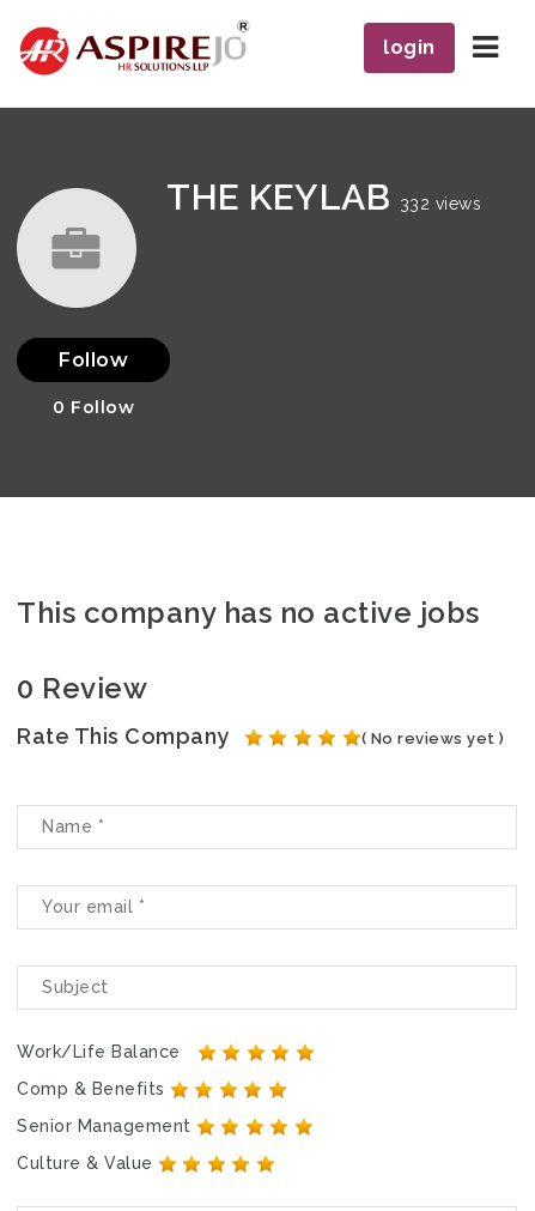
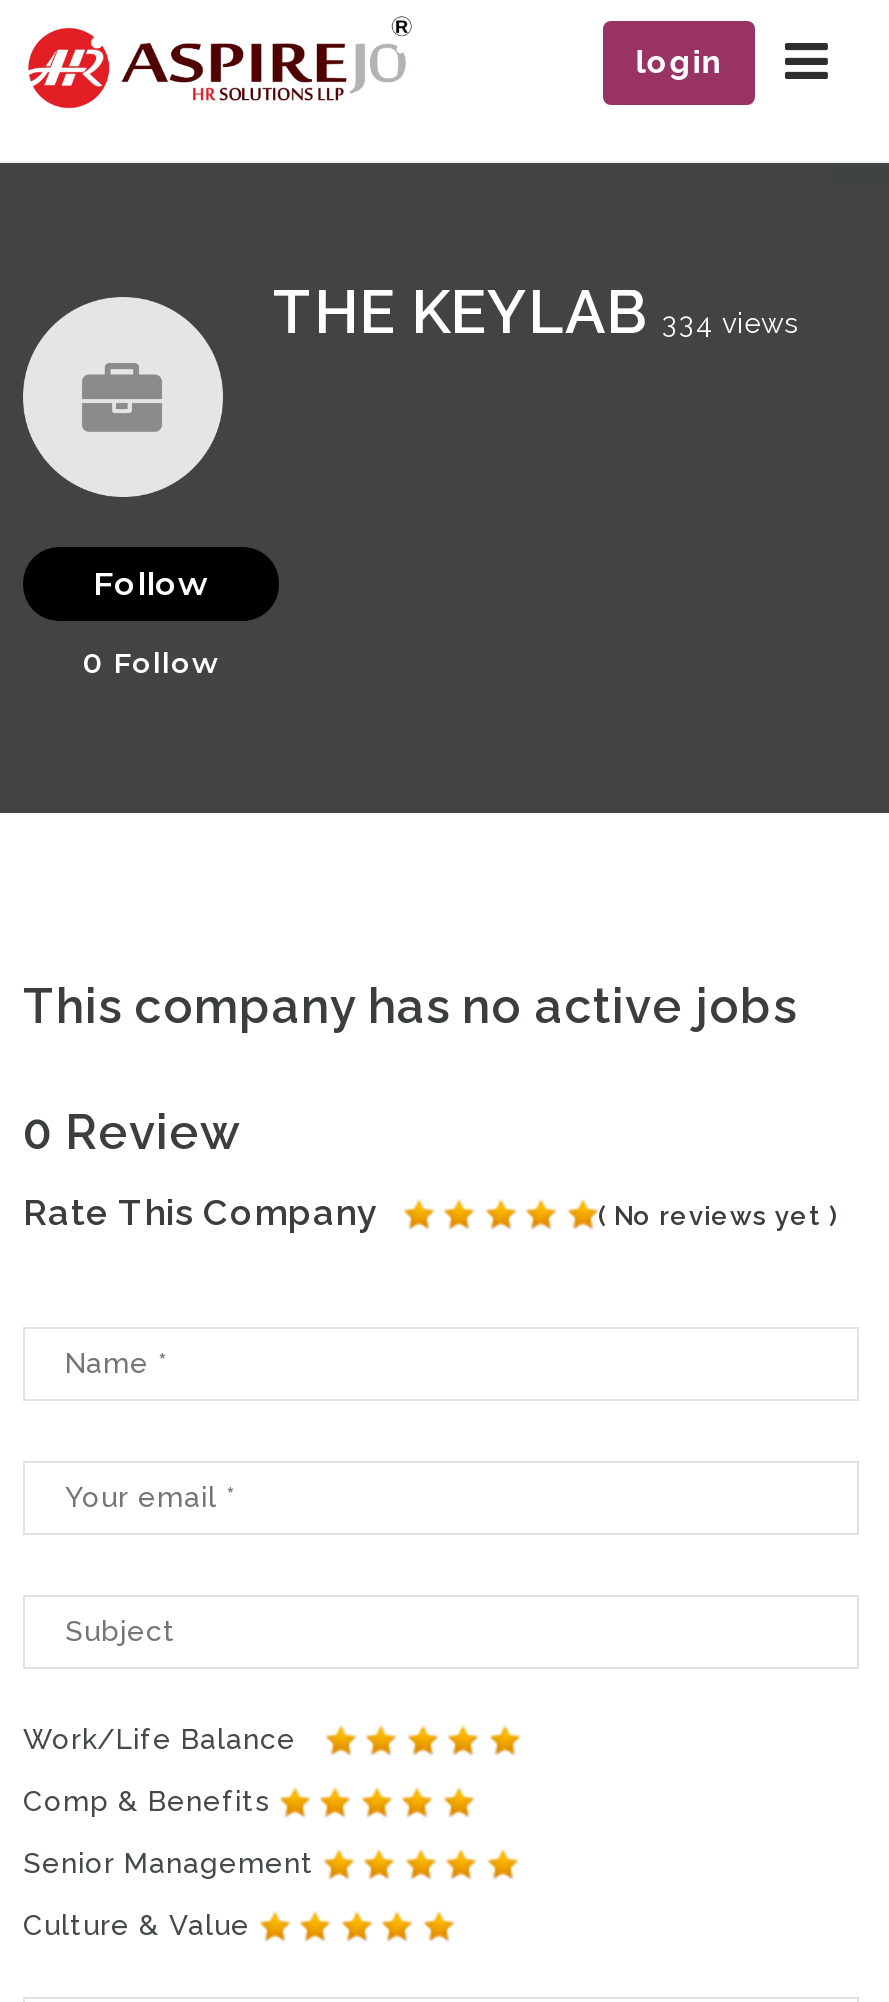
[166,176,481,218] THE KEYLAB 332 views -> [273,277,799,347] THE KEYLAB 334 views

